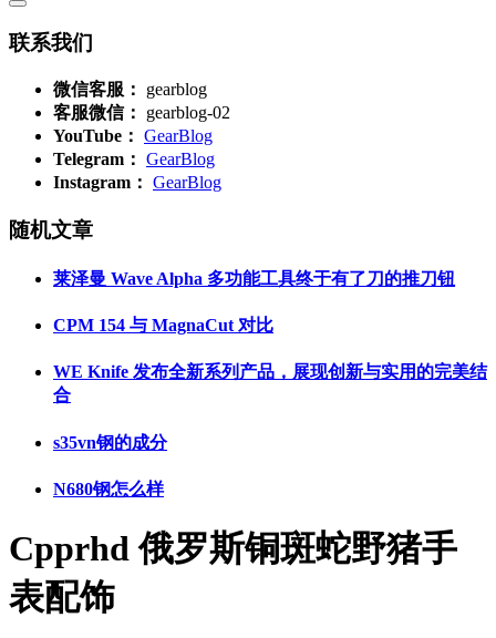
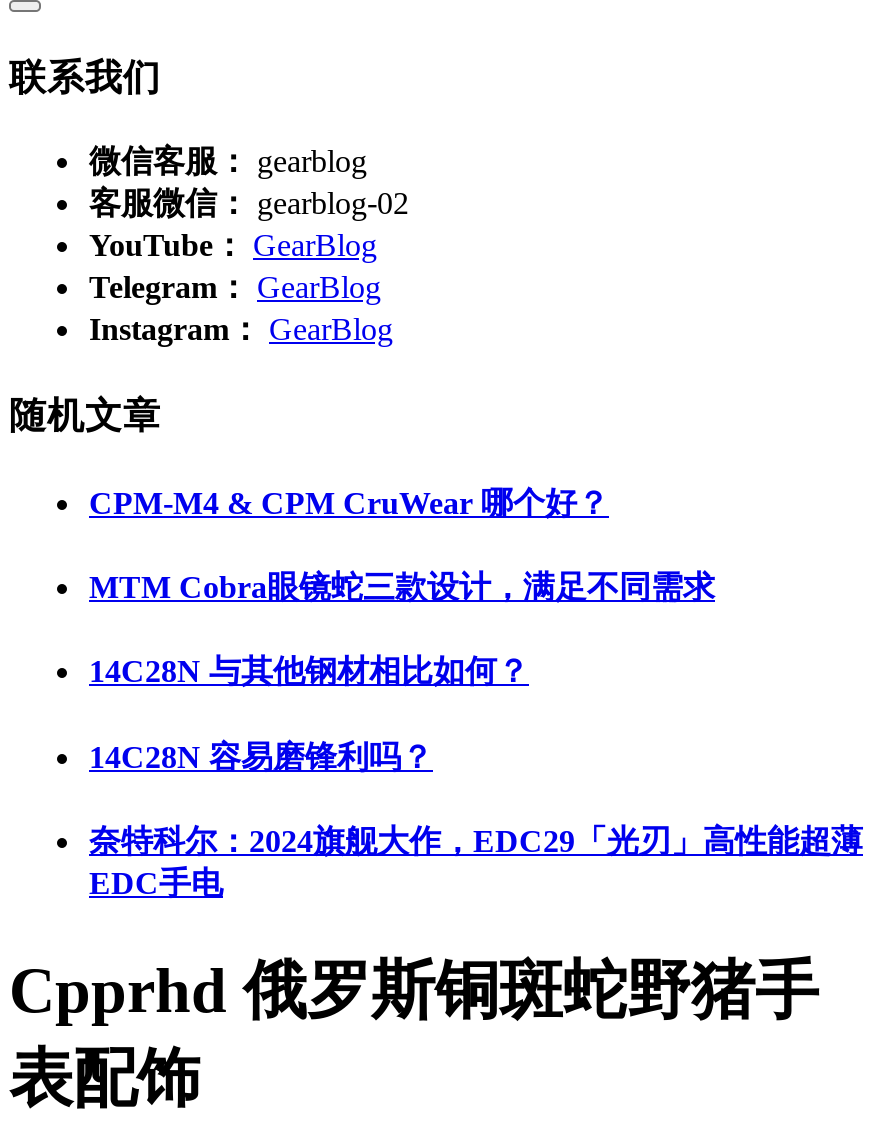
[53,269,455,288] 莱泽曼 Wave Alpha 多功能工具终于有了刀的推刀钮 -> [89,486,609,520] CPM-M4 & CPM CruWear 哪个好？
[53,316,273,335] CPM 154 与 MagnaCut 对比 -> [89,570,715,604] MTM Cobra眼镜蛇三款设计，满足不同需求
[53,363,487,405] WE Knife 发布全新系列产品，展现创新与实用的完美结 | 合 -> [89,655,529,689] 14C28N 与其他钢材相比如何？
[53,433,167,452] s35vn钢的成分 -> [89,739,433,773] 14C28N 容易磨锋利吗？
[53,479,164,498] N680钢怎么样 -> [89,824,863,900] 奈特科尔：2024旗舰大作，EDC29「光刃」高性能超薄 | EDC手电

